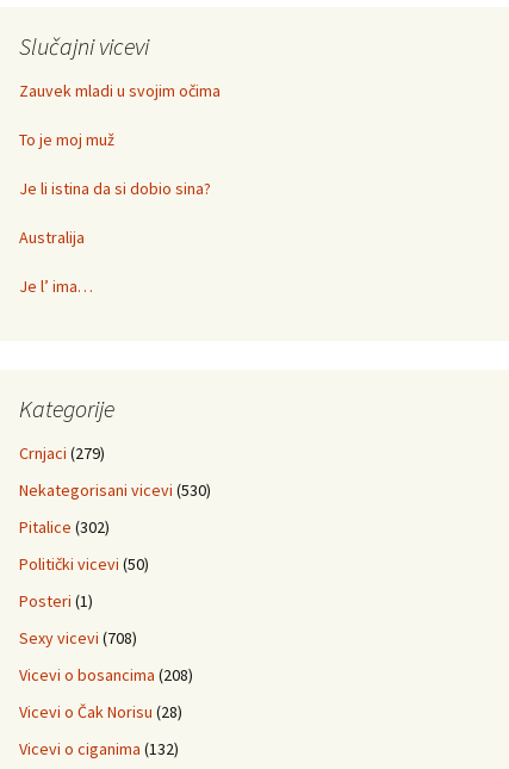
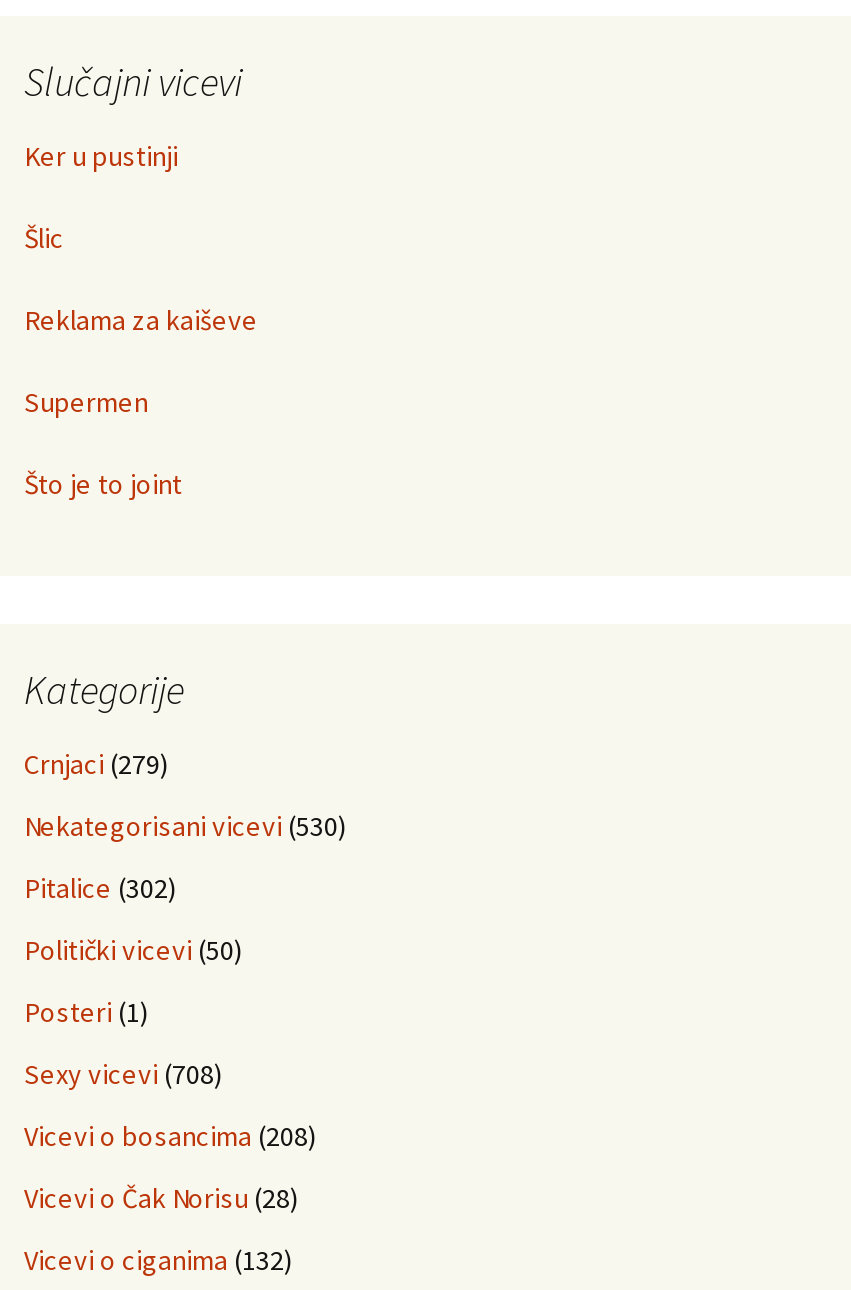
[19,80,221,101] Zauvek mladi u svojim očima -> [24,138,178,174] Ker u pustinji
[19,129,114,150] To je moj muž -> [24,220,64,256] Šlic
[19,178,211,199] Je li istina da si dobio sina? -> [24,302,258,338] Reklama za kaiševe
[19,227,85,248] Australija -> [24,384,148,420] Supermen
[19,275,93,297] Je l’ ima… -> [24,466,182,502] Što je to joint

